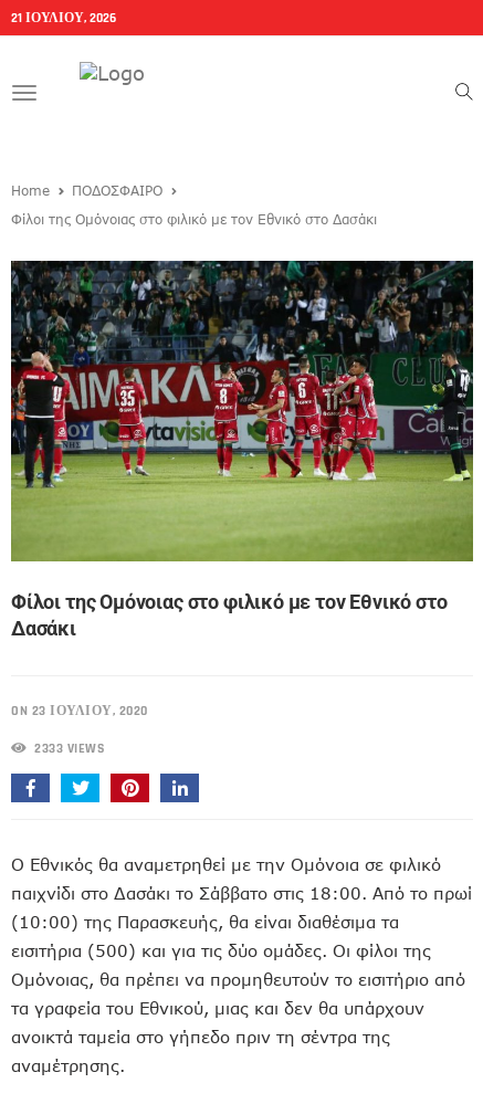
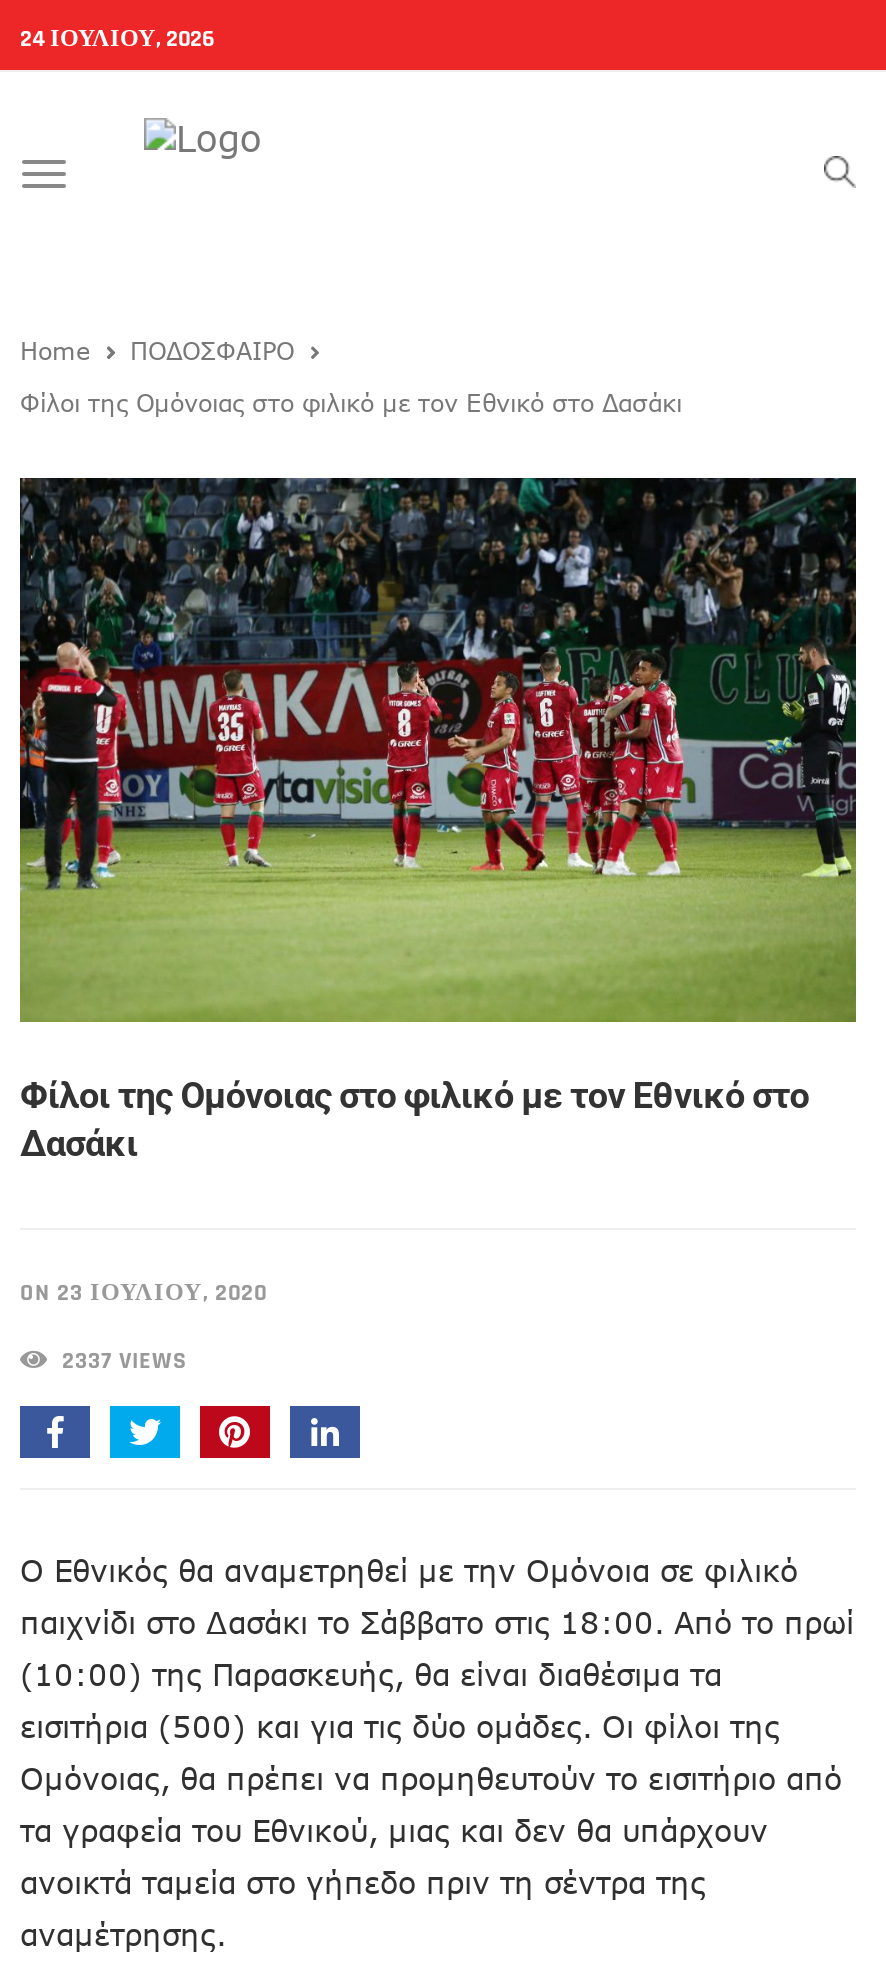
[11,10,116,27] 21 ΙΟΥΛΊΟΥ, 2026 -> [20,24,214,54] 24 ΙΟΥΛΊΟΥ, 2026
[30,740,104,757] 2333 VIEWS -> [55,1345,186,1375] 2337 VIEWS

